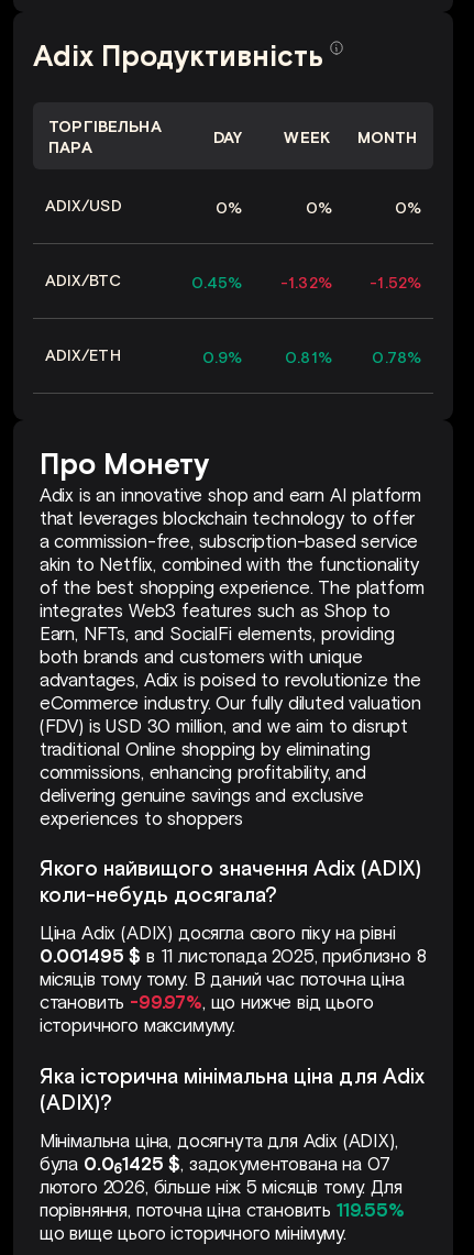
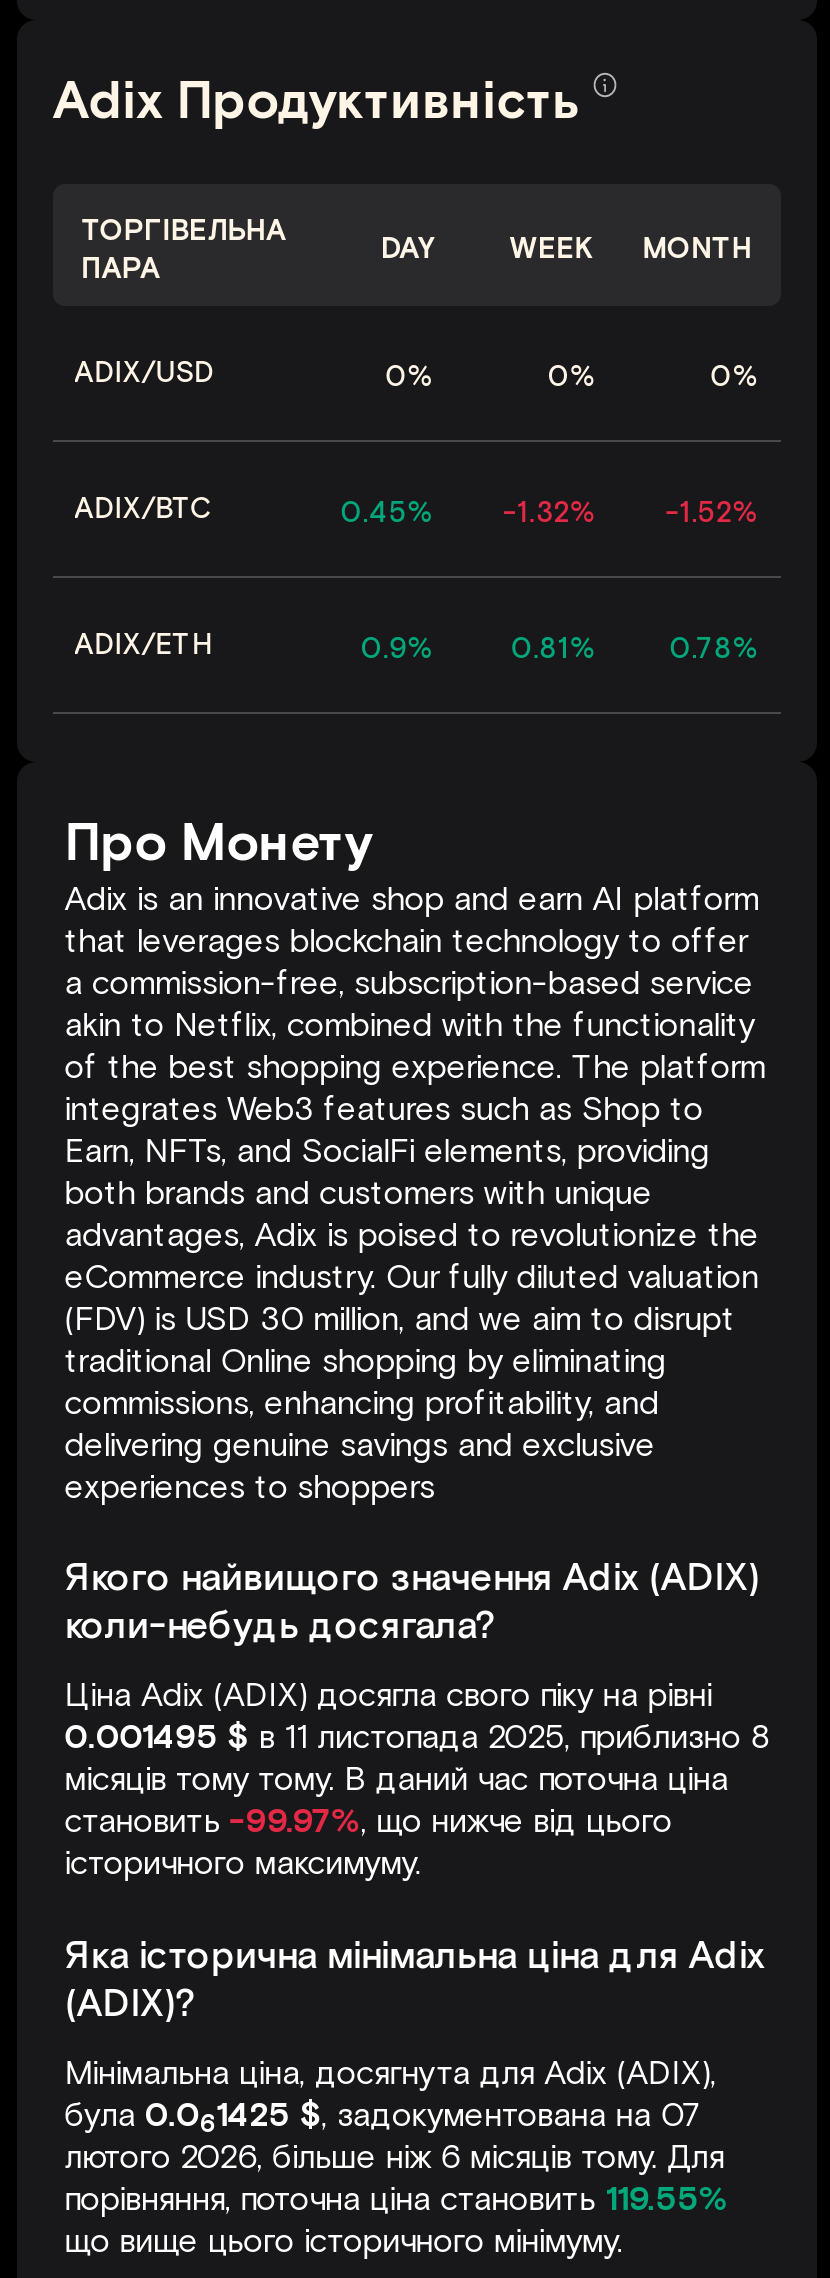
[39,1176,402,1199] лютого 2026, більше ніж 5 місяців тому. Для -> [65,2136,724,2178] лютого 2026, більше ніж 6 місяців тому. Для

